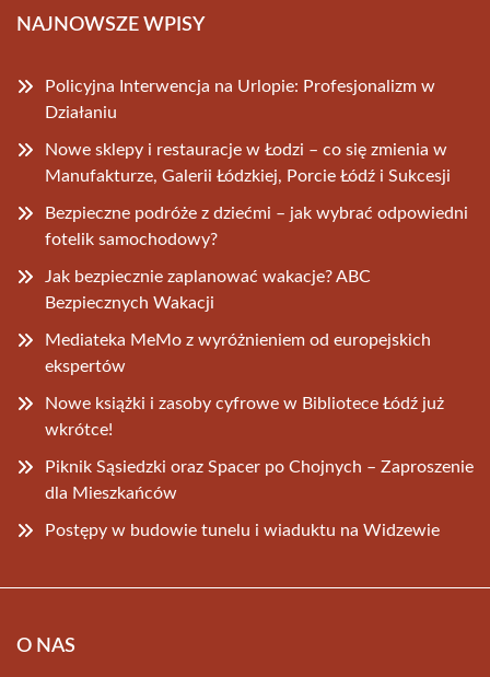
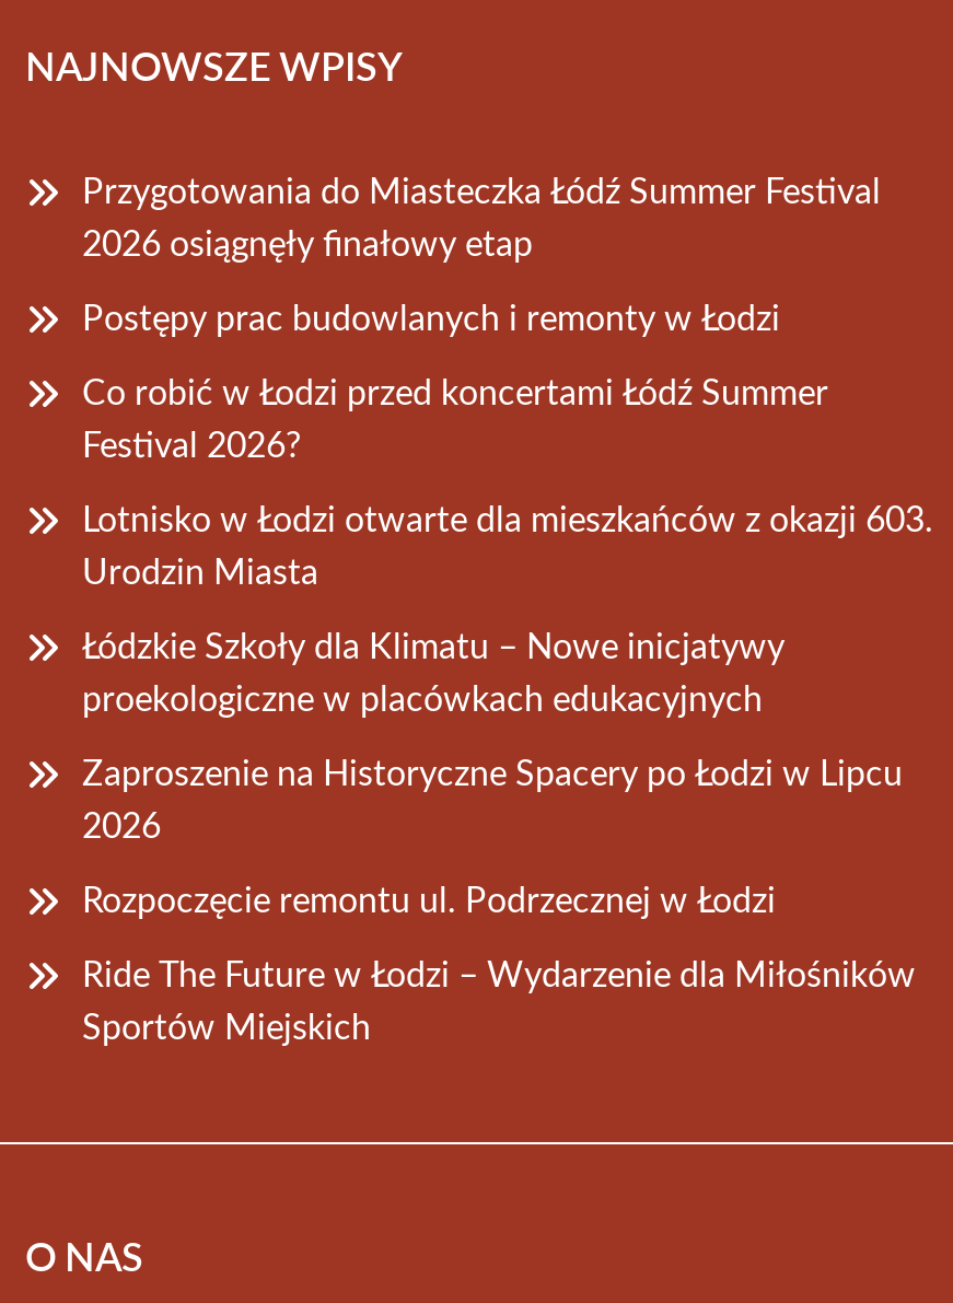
[45,78,474,539] Policyjna Interwencja na Urlopie: Profesjonalizm w | Działaniu | Nowe sklepy i restauracje w Łodzi – co się zmienia w | Manufakturze, Galerii Łódzkiej, Porcie Łódź i Sukcesji | Bezpieczne podróże z dziećmi – jak wybrać odpowiedni | fotelik samochodowy? | Jak bezpiecznie zaplanować wakacje? ABC | Bezpiecznych Wakacji | Mediateka MeMo z wyróżnieniem od europejskich | ekspertów | Nowe książki i zasoby cyfrowe w Bibliotece Łódź już | wkrótce! | Piknik Sąsiedzki oraz Spacer po Chojnych – Zaproszenie | dla Mieszkańców | Postępy w budowie tunelu i wiaduktu na Widzewie -> [82,175,933,1046] Przygotowania do Miasteczka Łódź Summer Festival | 2026 osiągnęły finałowy etap | Postępy prac budowlanych i remonty w Łodzi | Co robić w Łodzi przed koncertami Łódź Summer | Festival 2026? | Lotnisko w Łodzi otwarte dla mieszkańców z okazji 603. | Urodzin Miasta | Łódzkie Szkoły dla Klimatu – Nowe inicjatywy | proekologiczne w placówkach edukacyjnych | Zaproszenie na Historyczne Spacery po Łodzi w Lipcu | 2026 | Rozpoczęcie remontu ul. Podrzecznej w Łodzi | Ride The Future w Łodzi – Wydarzenie dla Miłośników | Sportów Miejskich

